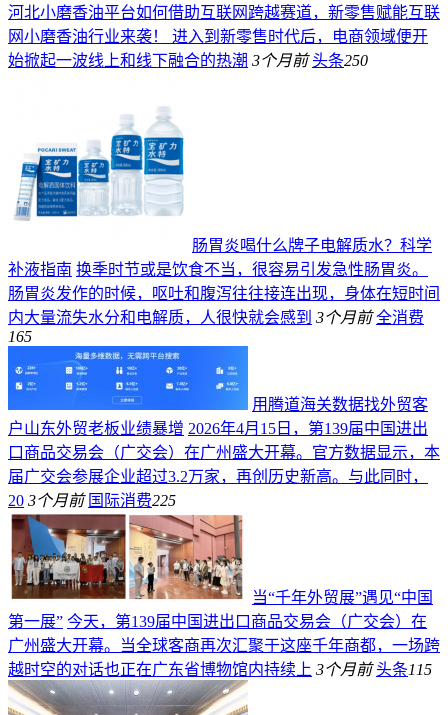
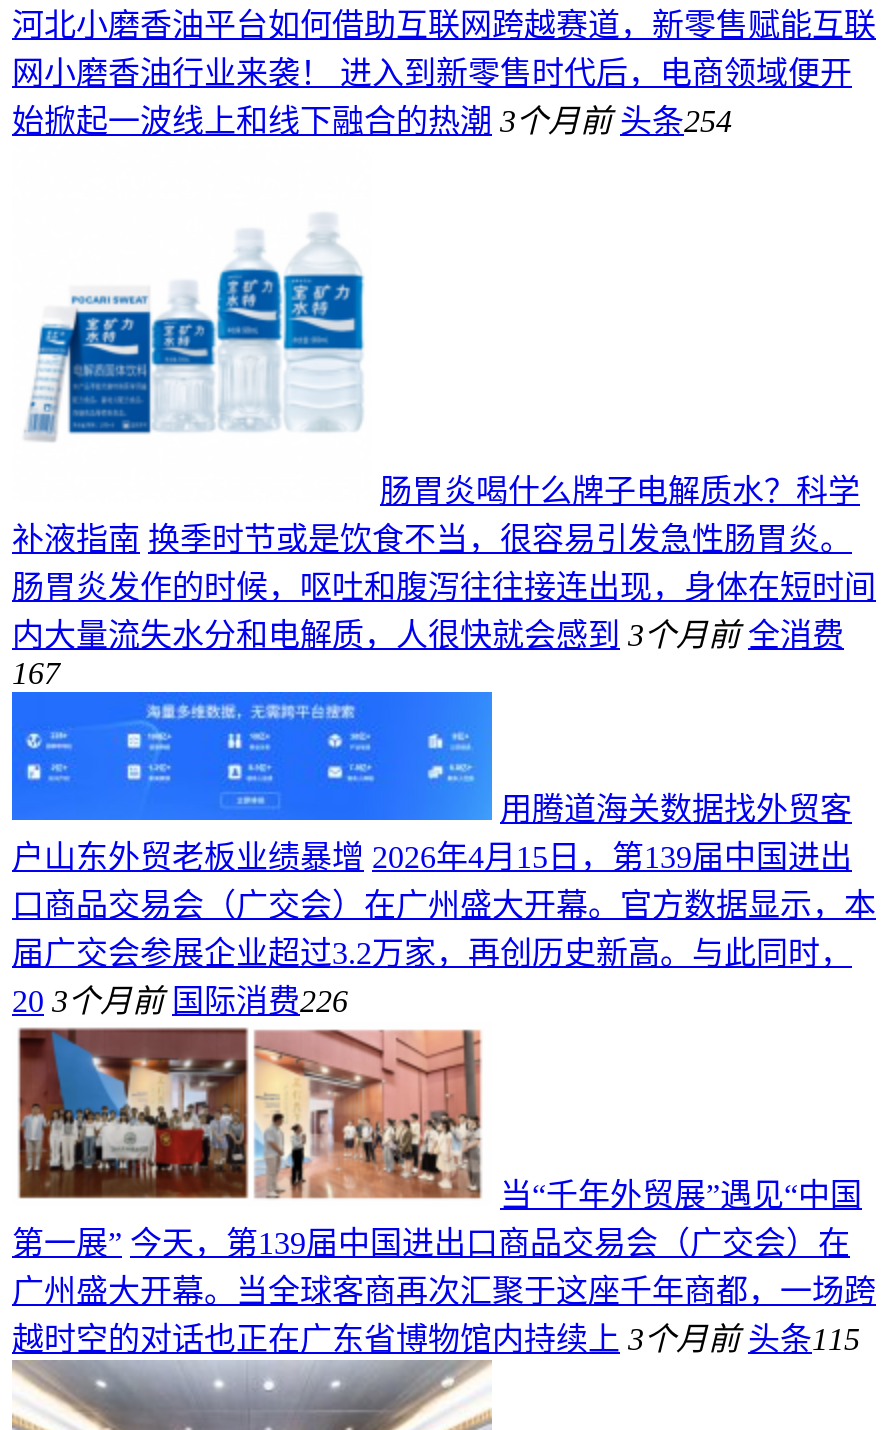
[8,52,368,69] 始掀起一波线上和线下融合的热潮 3个月前 头条250 -> [12,105,732,139] 始掀起一波线上和线下融合的热潮 3个月前 头条254
[8,328,32,345] 165 -> [12,657,60,691] 167
[8,492,176,509] 20 3个月前 国际消费225 -> [12,985,348,1019] 20 3个月前 国际消费226

